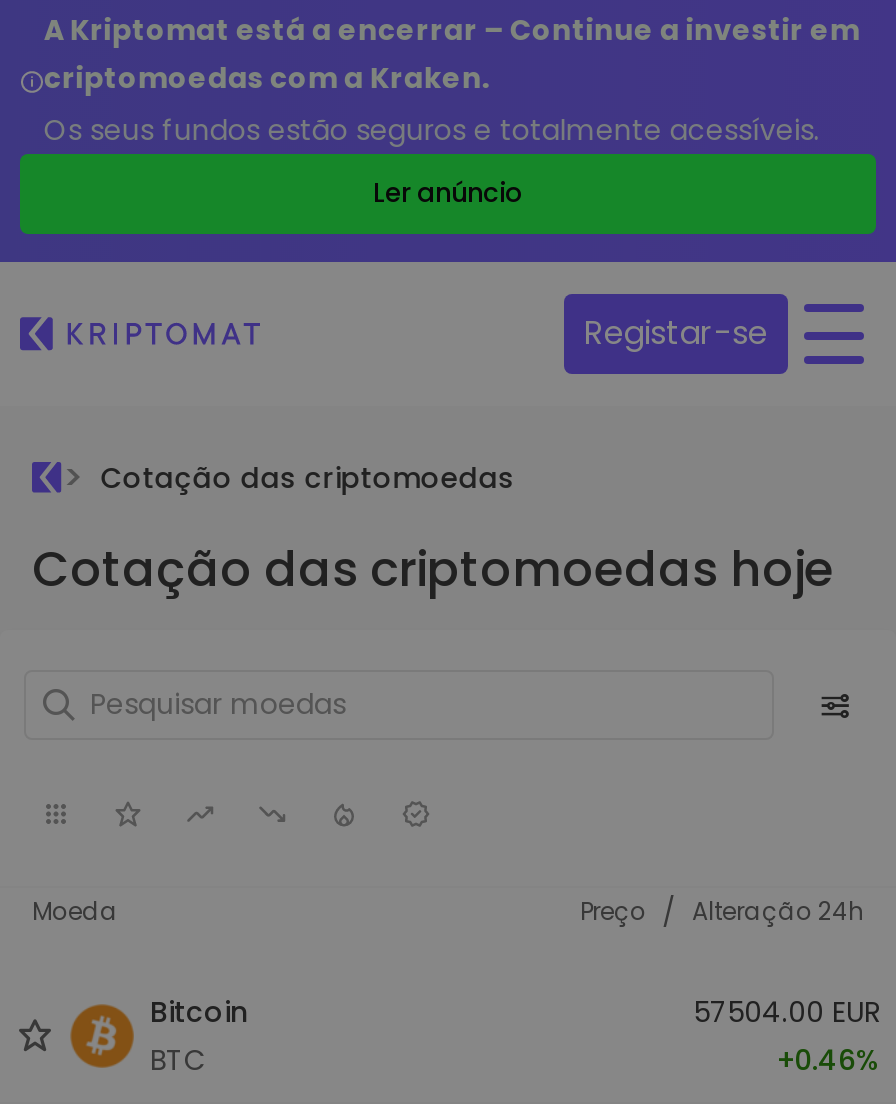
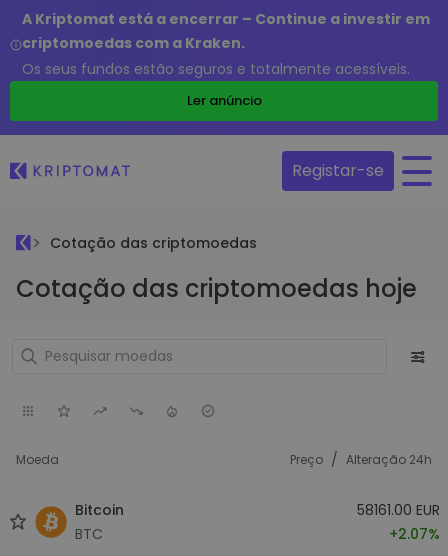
[694,991,880,1031] 57504.00 EUR -> [357,499,440,519] 58161.00 EUR
[776,1039,880,1079] +0.46% -> [389,523,440,543] +2.07%

